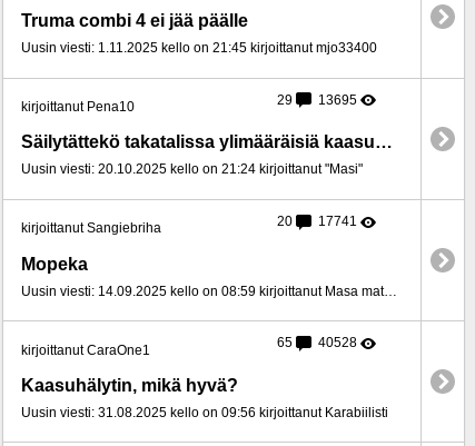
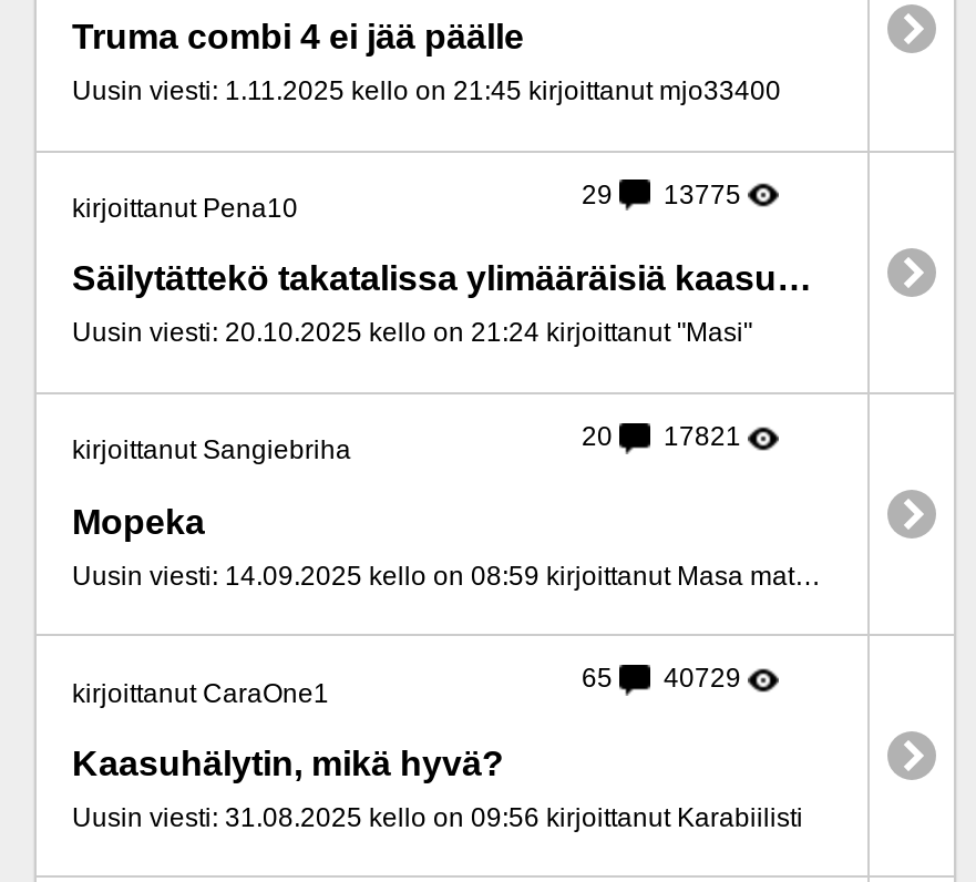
[277,92,360,107] 29 13695 -> [582,178,748,209] 29 13775
[277,213,360,229] 20 17741 -> [582,421,748,452] 20 17821
[311,335,360,350] 40528 -> [650,663,748,694] 40729

